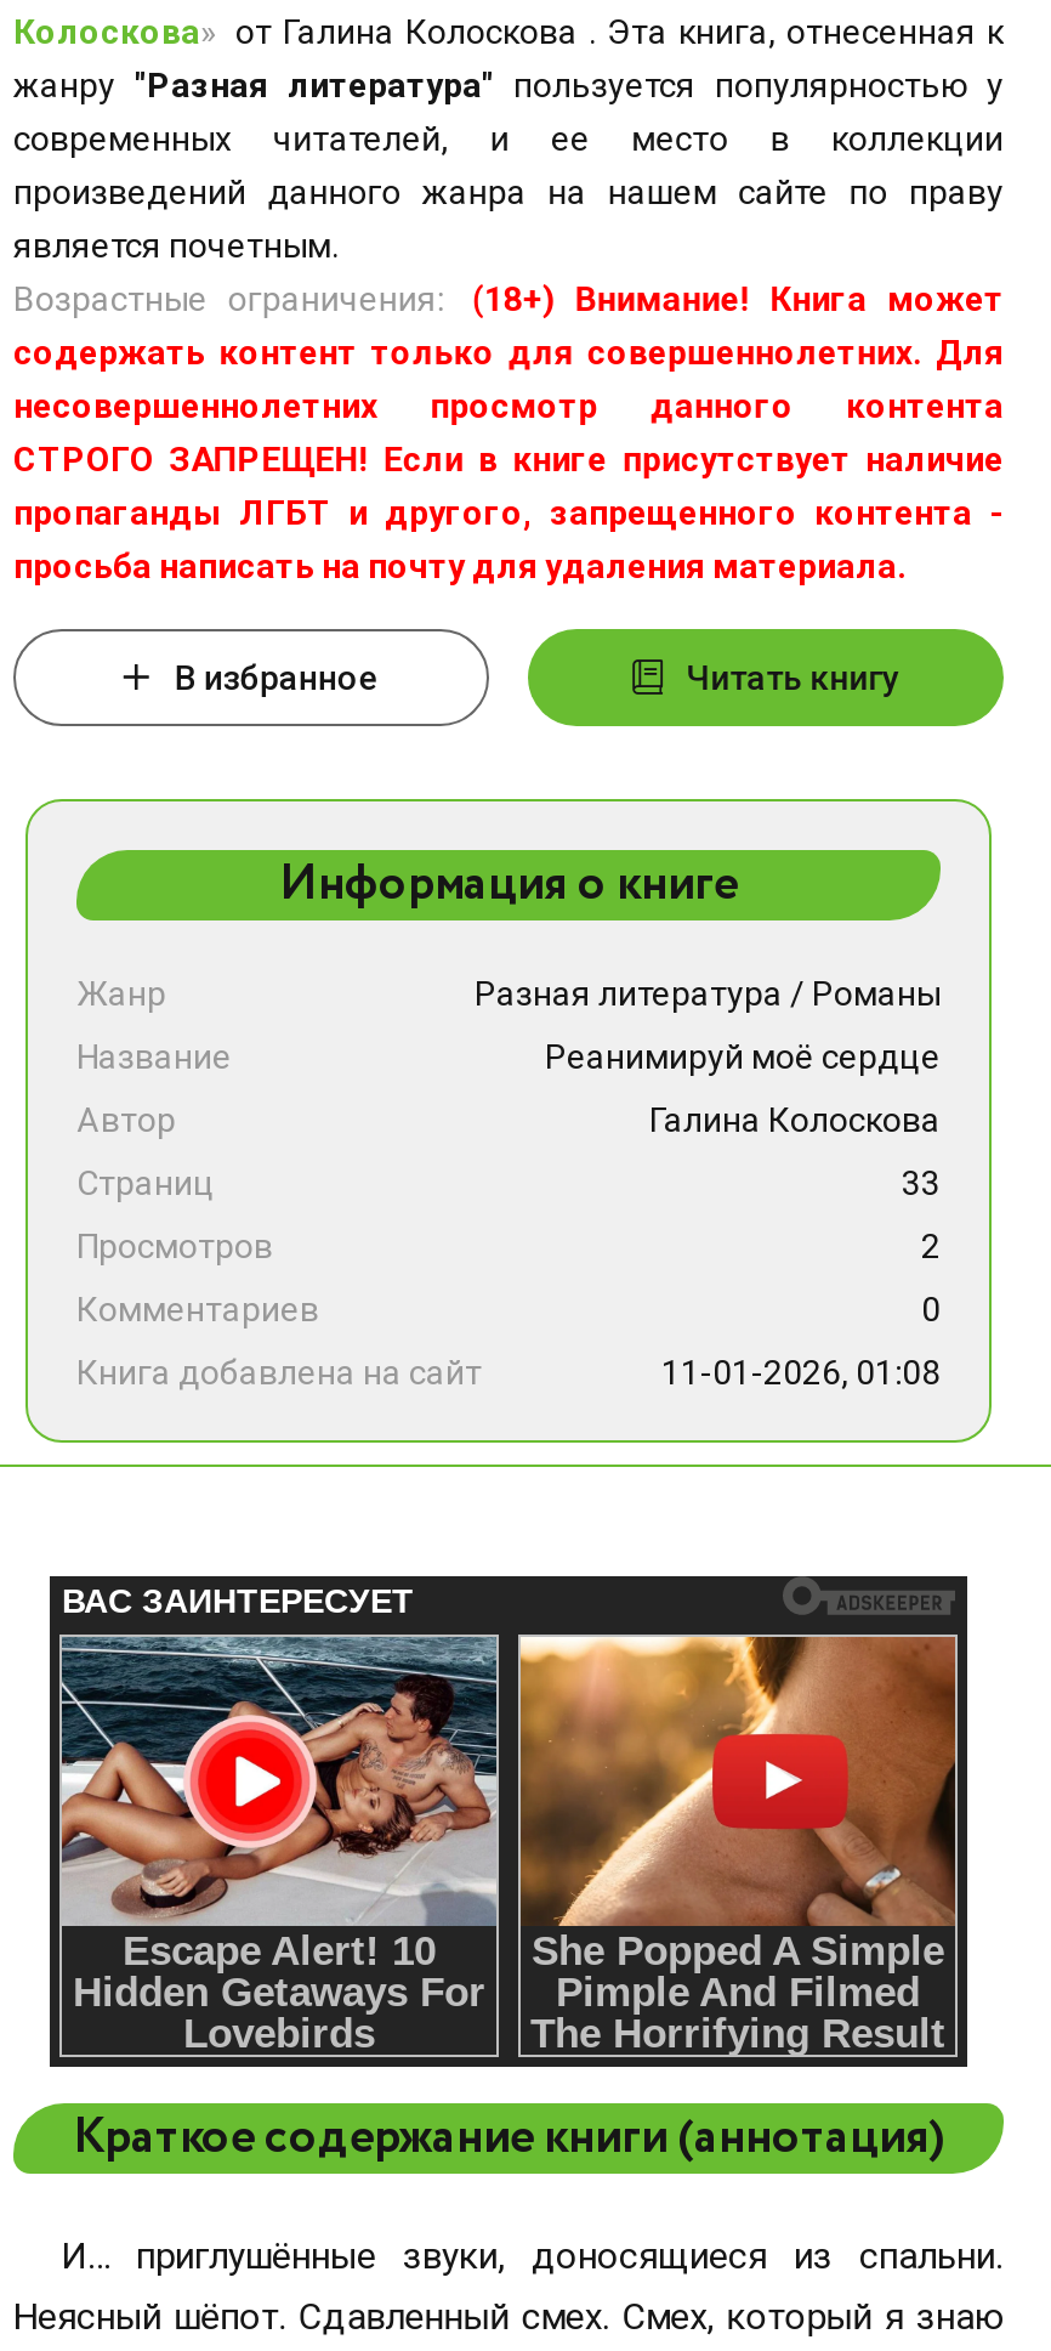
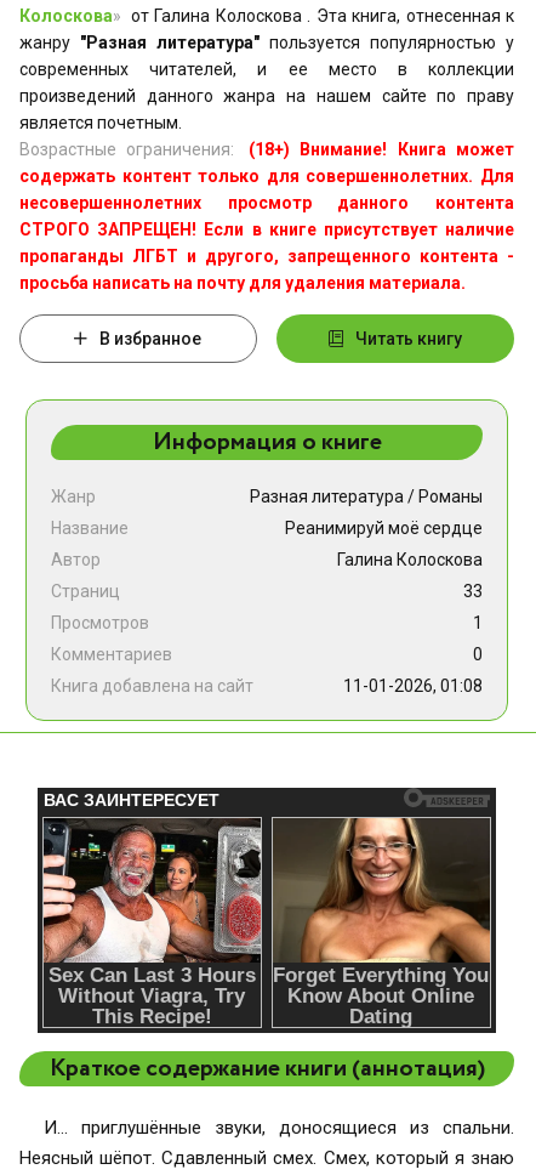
[921,1227,941,1265] 2 -> [473,613,483,632] 1
[59,1635,499,2055] [image] -> [42,818,262,1028] [image]
[518,1635,958,2057] [image] -> [273,817,491,1028] [image]

